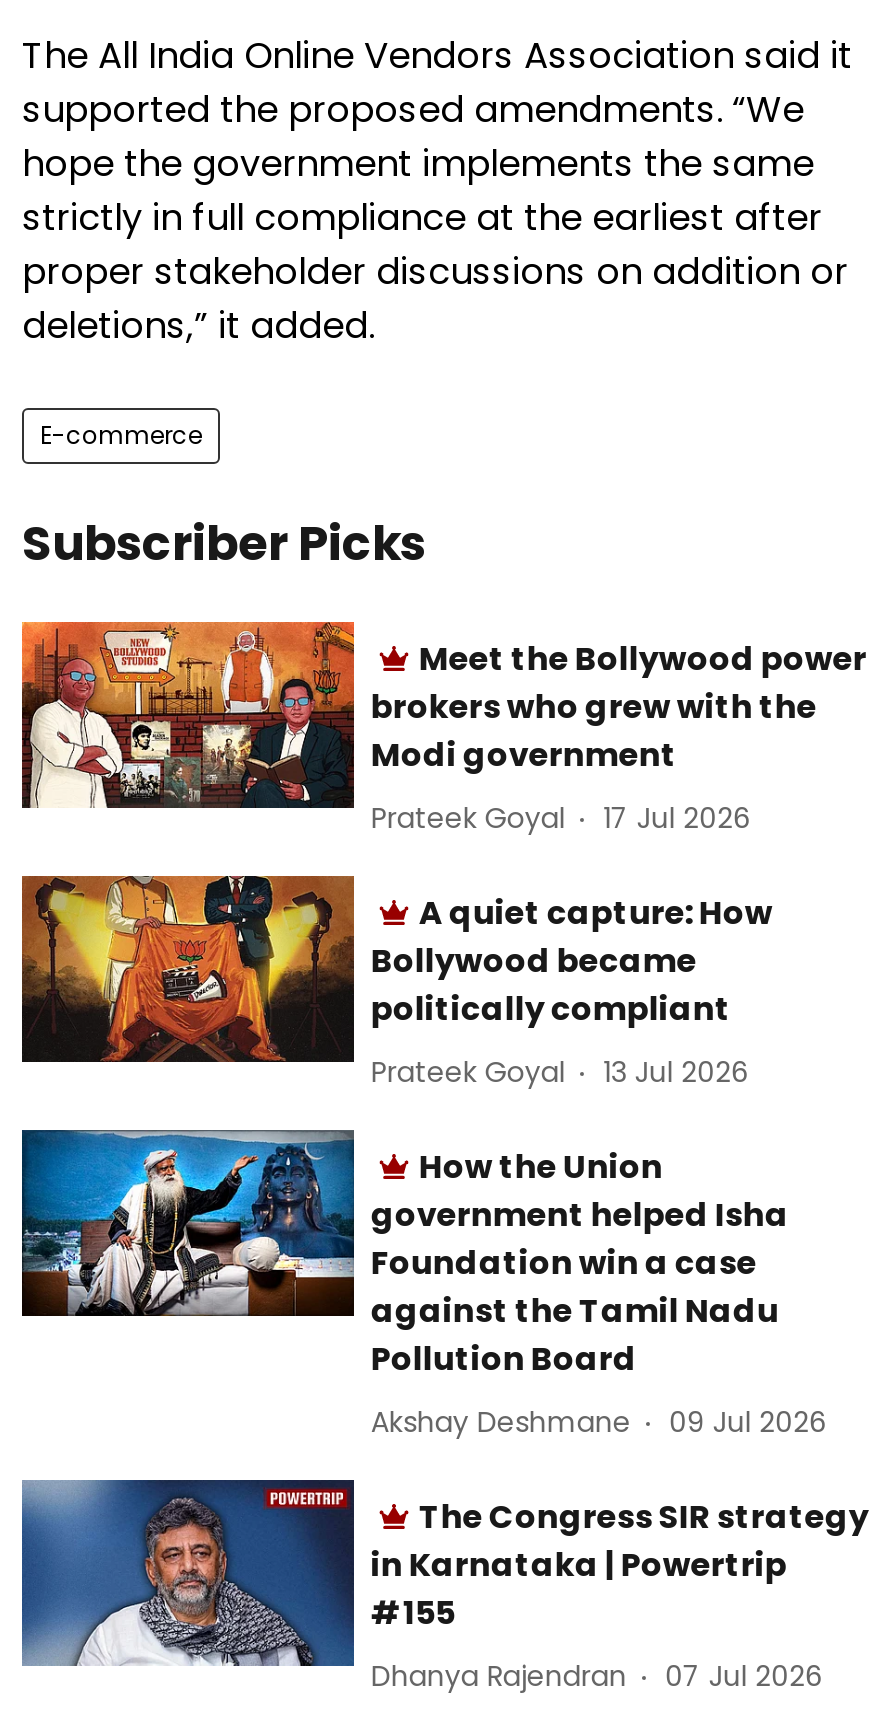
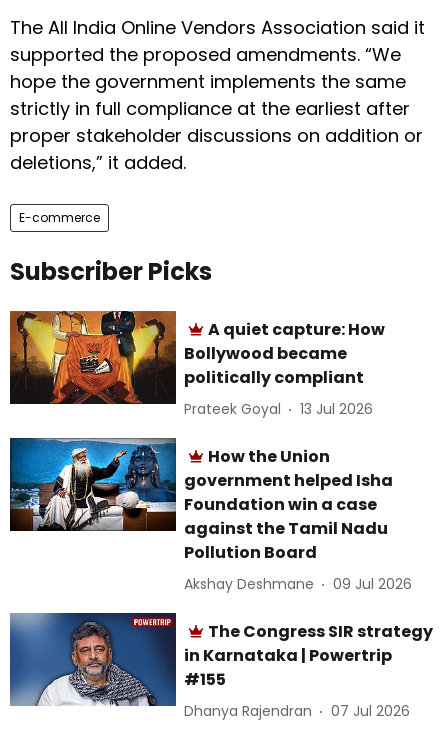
[20,620,867,838] [image] | Meet the Bollywood power | brokers who grew with the | Modi government | Prateek Goyal | 17 Jul 2026 -> none

